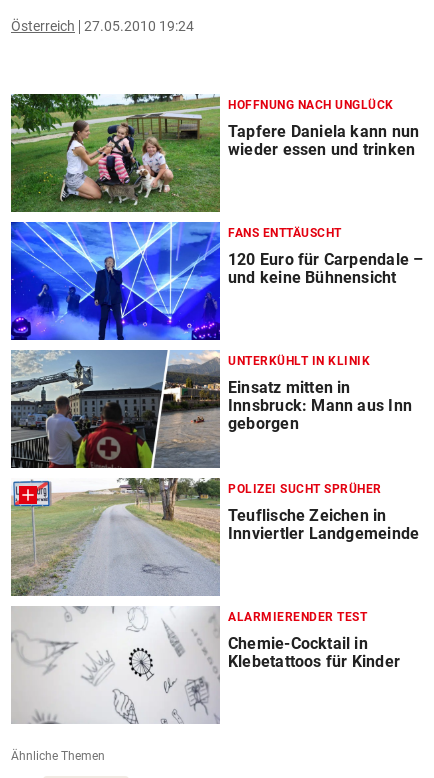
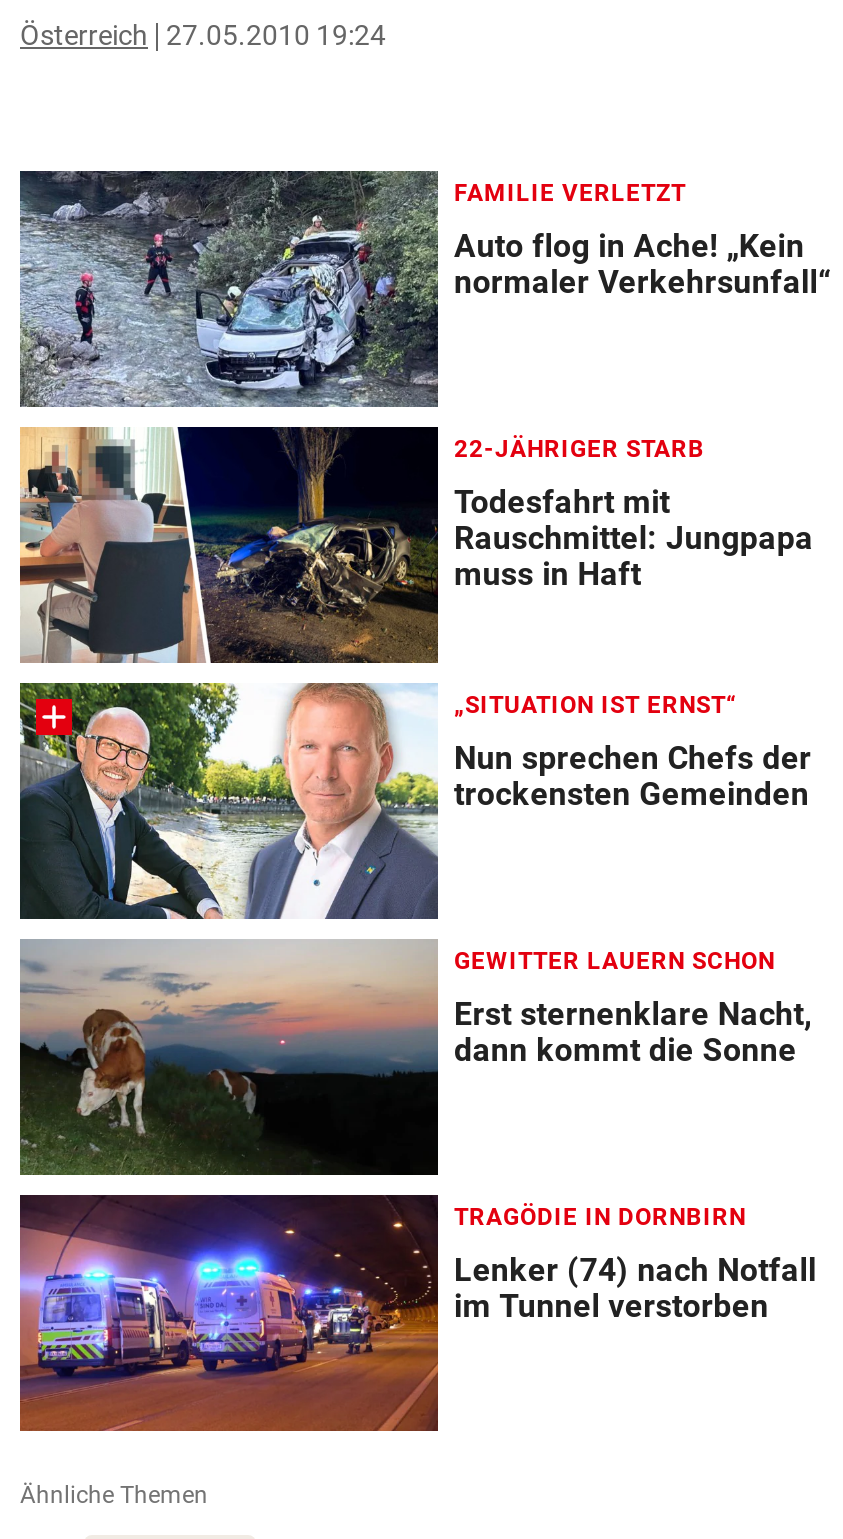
[10,93,393,213] [image] | HOFFNUNG NACH UNGLÜCK -> [18,169,686,407] [image] | FAMILIE VERLETZT
[228,122,419,159] Tapfere Daniela kann nun | wieder essen und trinken -> [454,227,832,301] Auto flog in Ache! „Kein | normaler Verkehrsunfall“
[10,221,341,341] [image] | FANS ENTTÄUSCHT -> [18,425,705,665] [image] | 22-JÄHRIGER STARB
[228,250,423,287] 120 Euro für Carpendale – | und keine Bühnensicht -> [454,483,814,593] Todesfahrt mit | Rauschmittel: Jungpapa | muss in Haft
[11,349,370,469] [image] | UNTERKÜHLT IN KLINIK -> [20,681,737,921] [image] | „SITUATION IST ERNST“
[228,378,412,433] Einsatz mitten in | Innsbruck: Mann aus Inn | geborgen -> [454,739,812,813] Nun sprechen Chefs der | trockensten Gemeinden
[10,478,381,596] [image] | POLIZEI SUCHT SPRÜHER -> [20,939,775,1177] [image] | GEWITTER LAUERN SCHON
[228,506,419,543] Teuflische Zeichen in | Innviertler Landgemeinde -> [454,996,812,1070] Erst sternenklare Nacht, | dann kommt die Sonne
[11,606,367,725] [image] | ALARMIERENDER TEST -> [20,1193,746,1433] [image] | TRAGÖDIE IN DORNBIRN
[228,634,400,671] Chemie-Cocktail in | Klebetattoos für Kinder -> [454,1252,816,1326] Lenker (74) nach Notfall | im Tunnel verstorben

